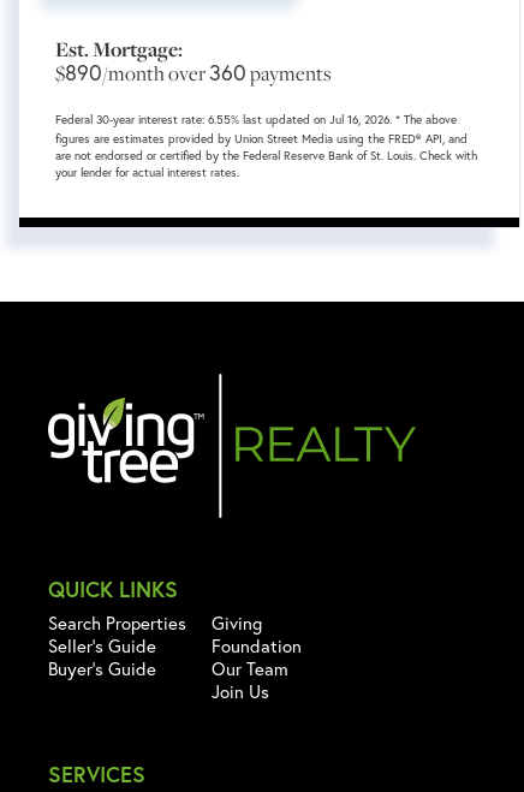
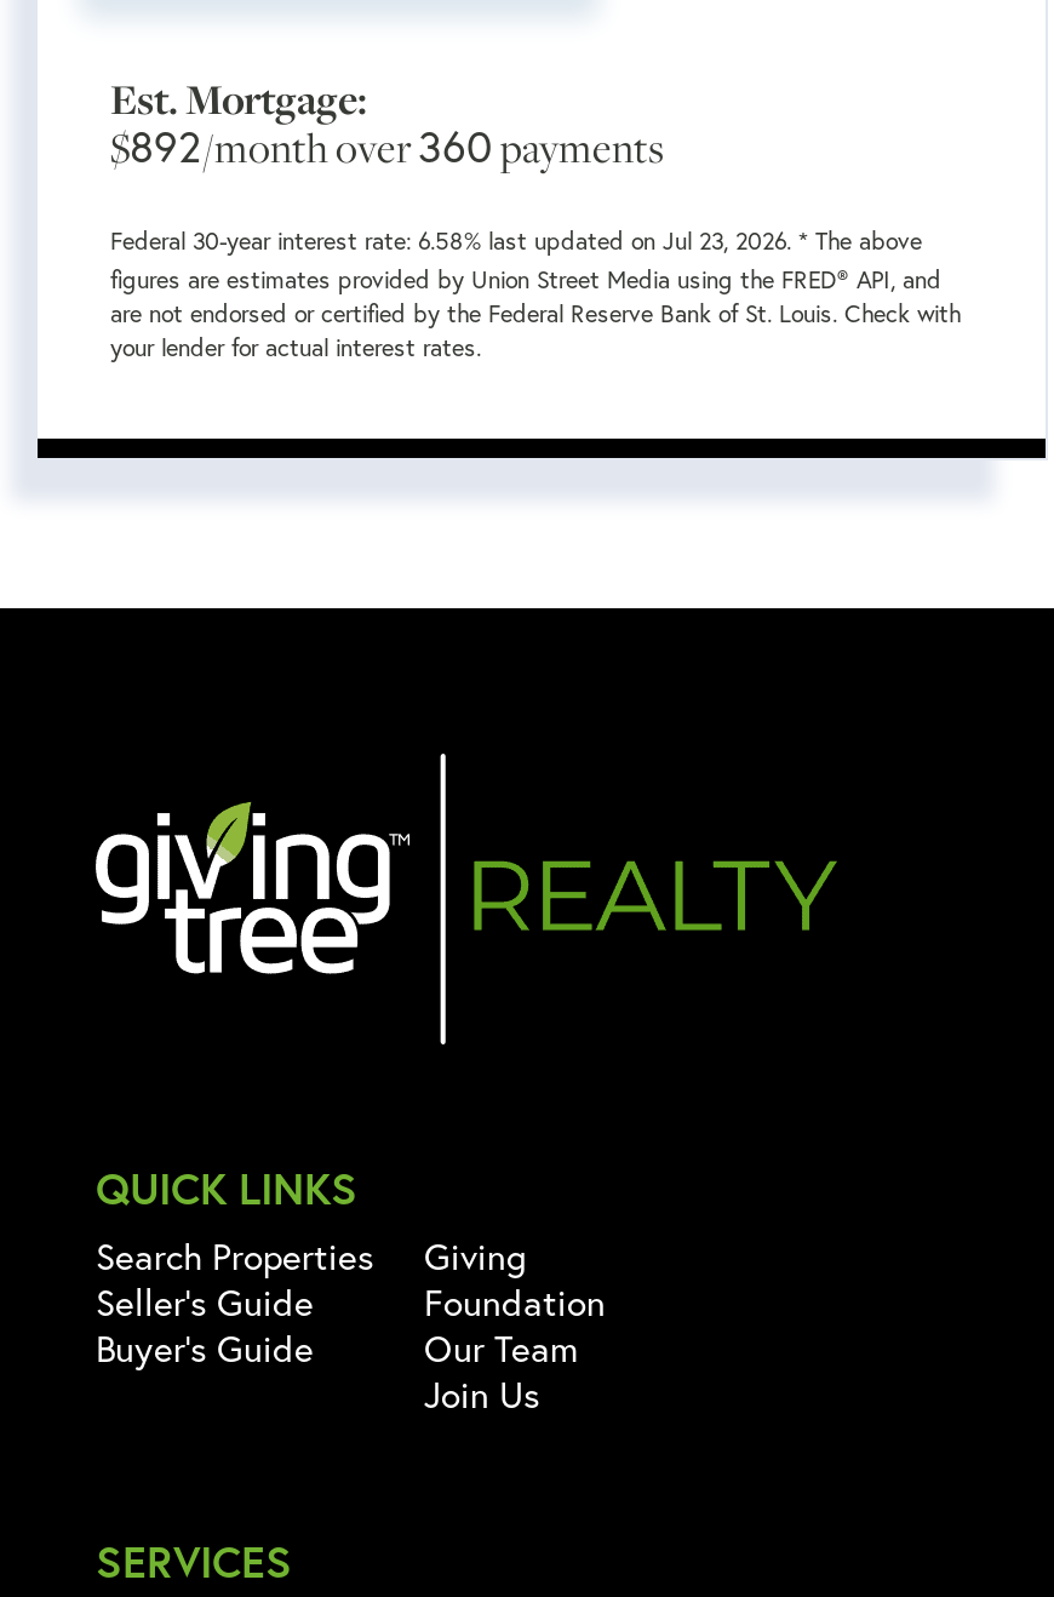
[55,58,332,86] $890/month over360payments -> [110,115,665,176] $892/month over360payments
[55,111,457,127] Federal 30-year interest rate: 6.55% last updated on Jul 16, 2026. * The above -> [110,224,922,256] Federal 30-year interest rate: 6.58% last updated on Jul 23, 2026. * The above

